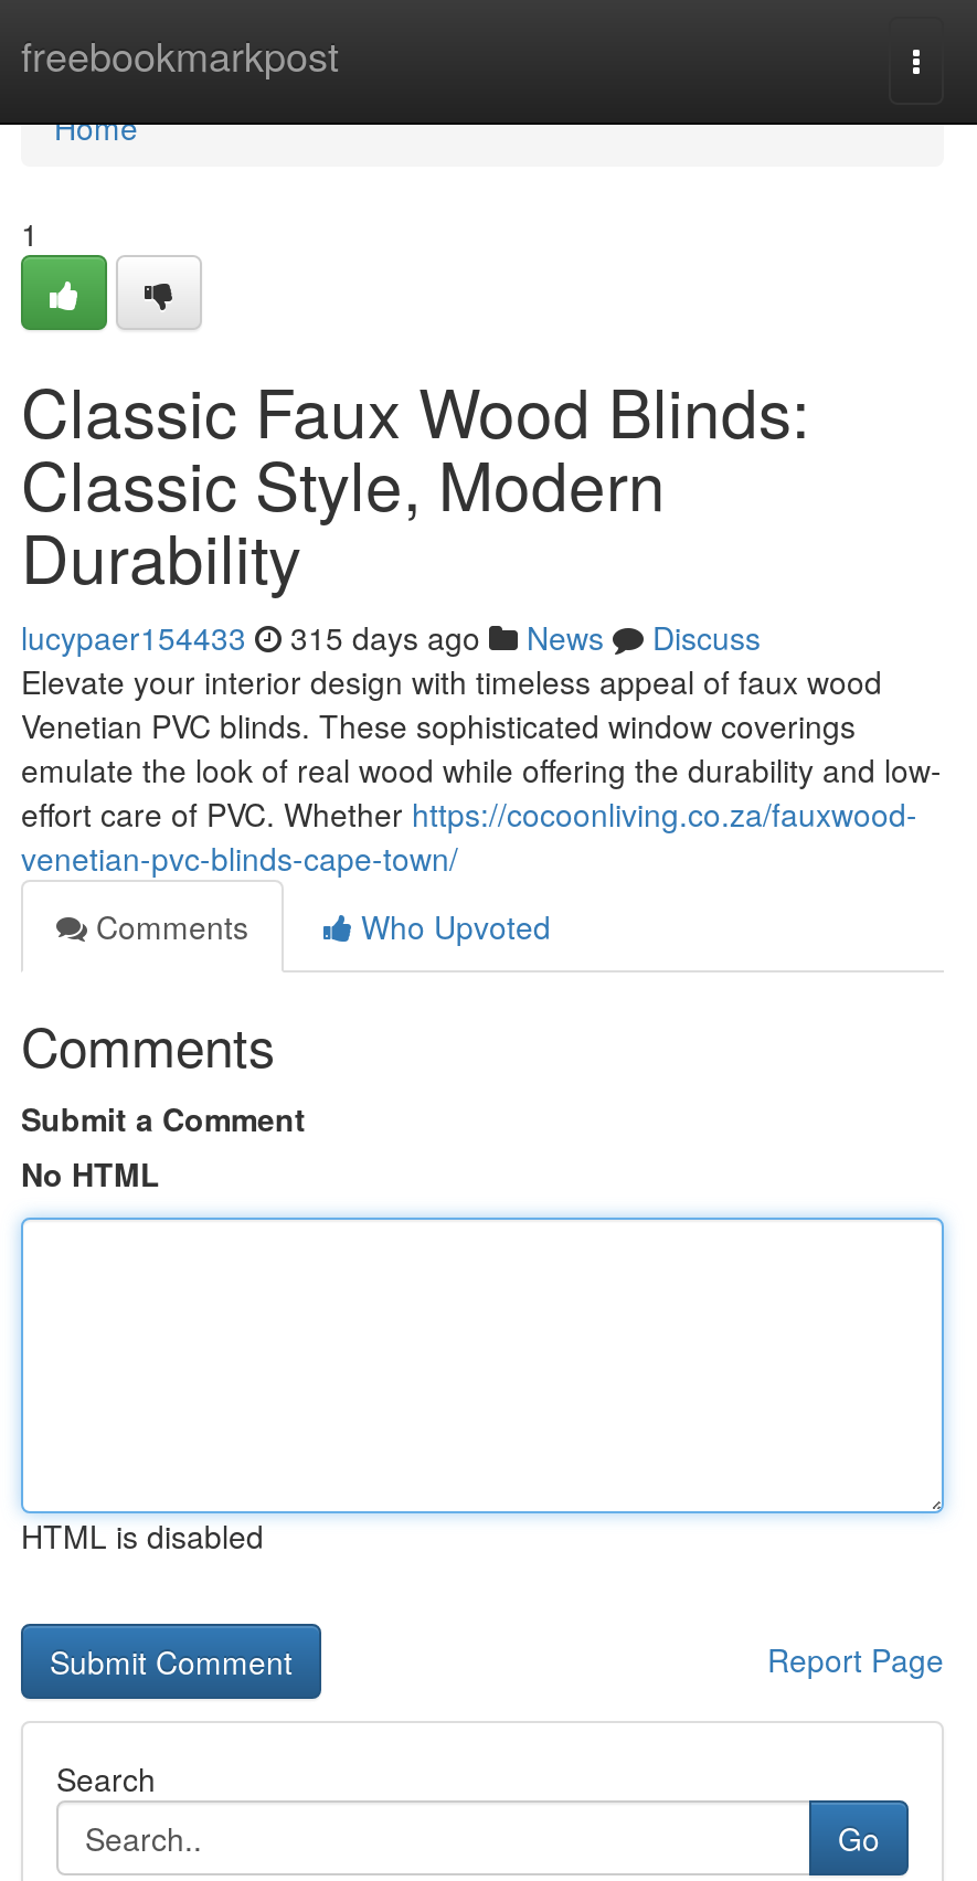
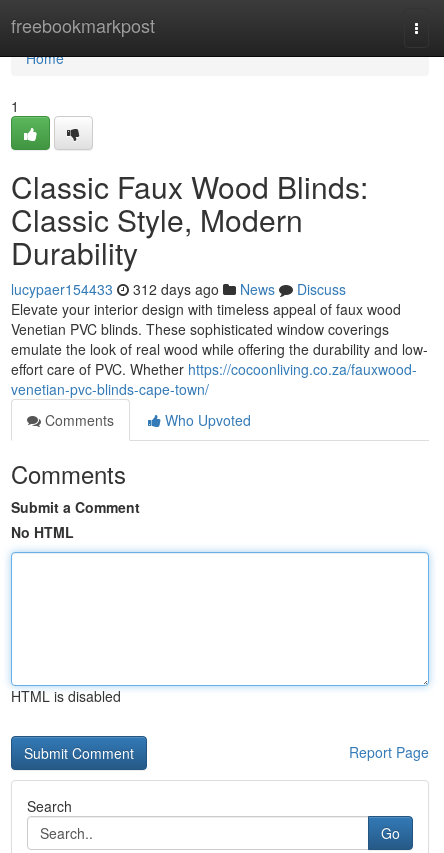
[21,615,761,659] lucypaer154433 315 days ago News Discuss -> [11,279,346,299] lucypaer154433 312 days ago News Discuss

